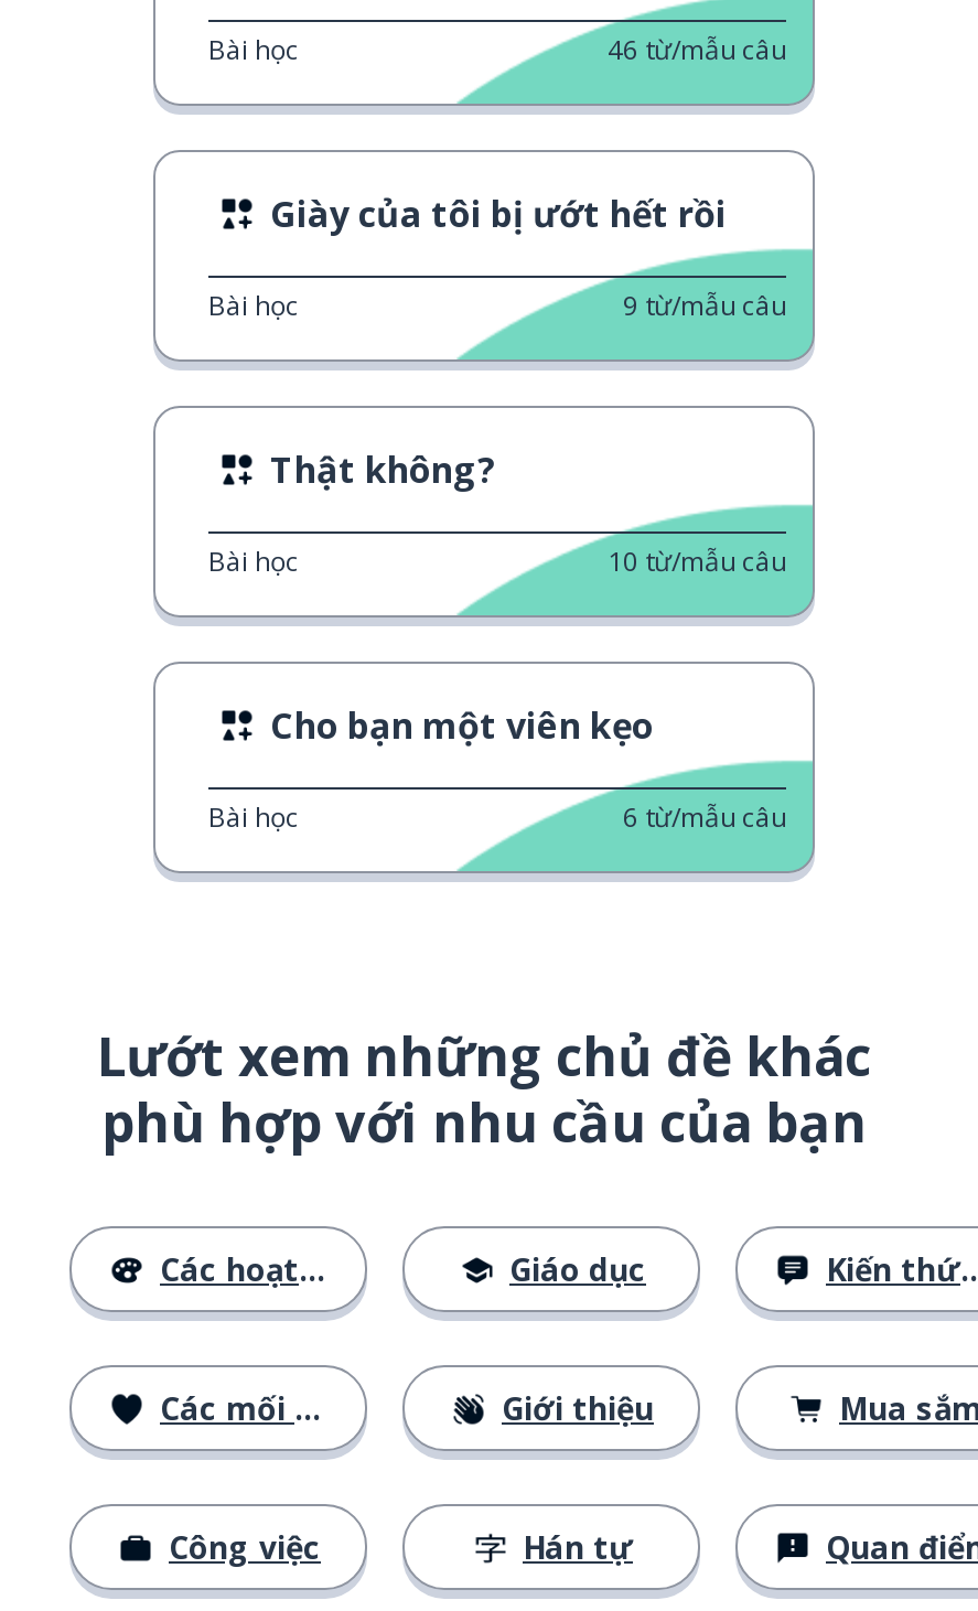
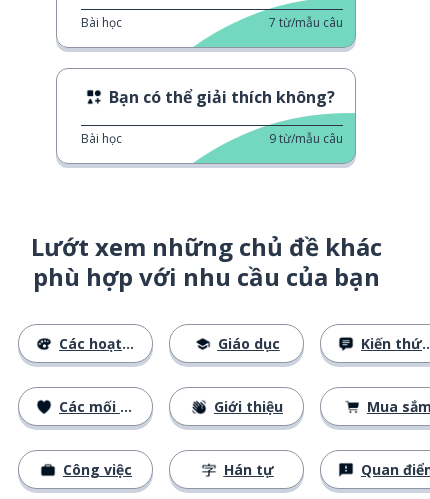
[608,30,786,68] 46 từ/mẫu câu -> [269,14,343,31] 7 từ/mẫu câu
[270,189,727,238] Giày của tôi bị ướt hết rồi -> [109,86,335,108] Bạn có thể giải thích không?
[208,445,786,835] Thật không? | Bài học | 10 từ/mẫu câu | Cho bạn một viên kẹo | Bài học | 6 từ/mẫu câu -> none

